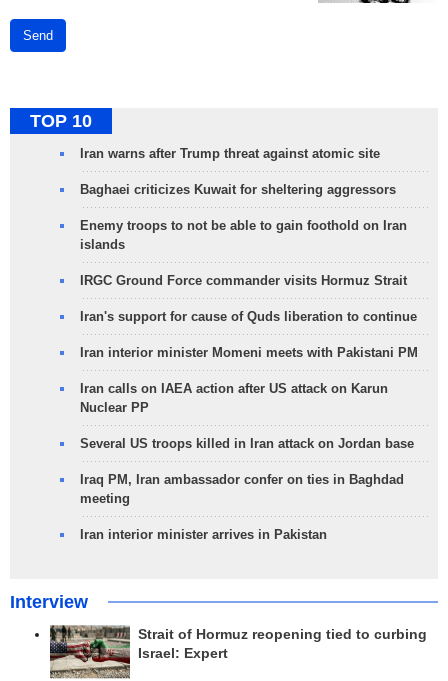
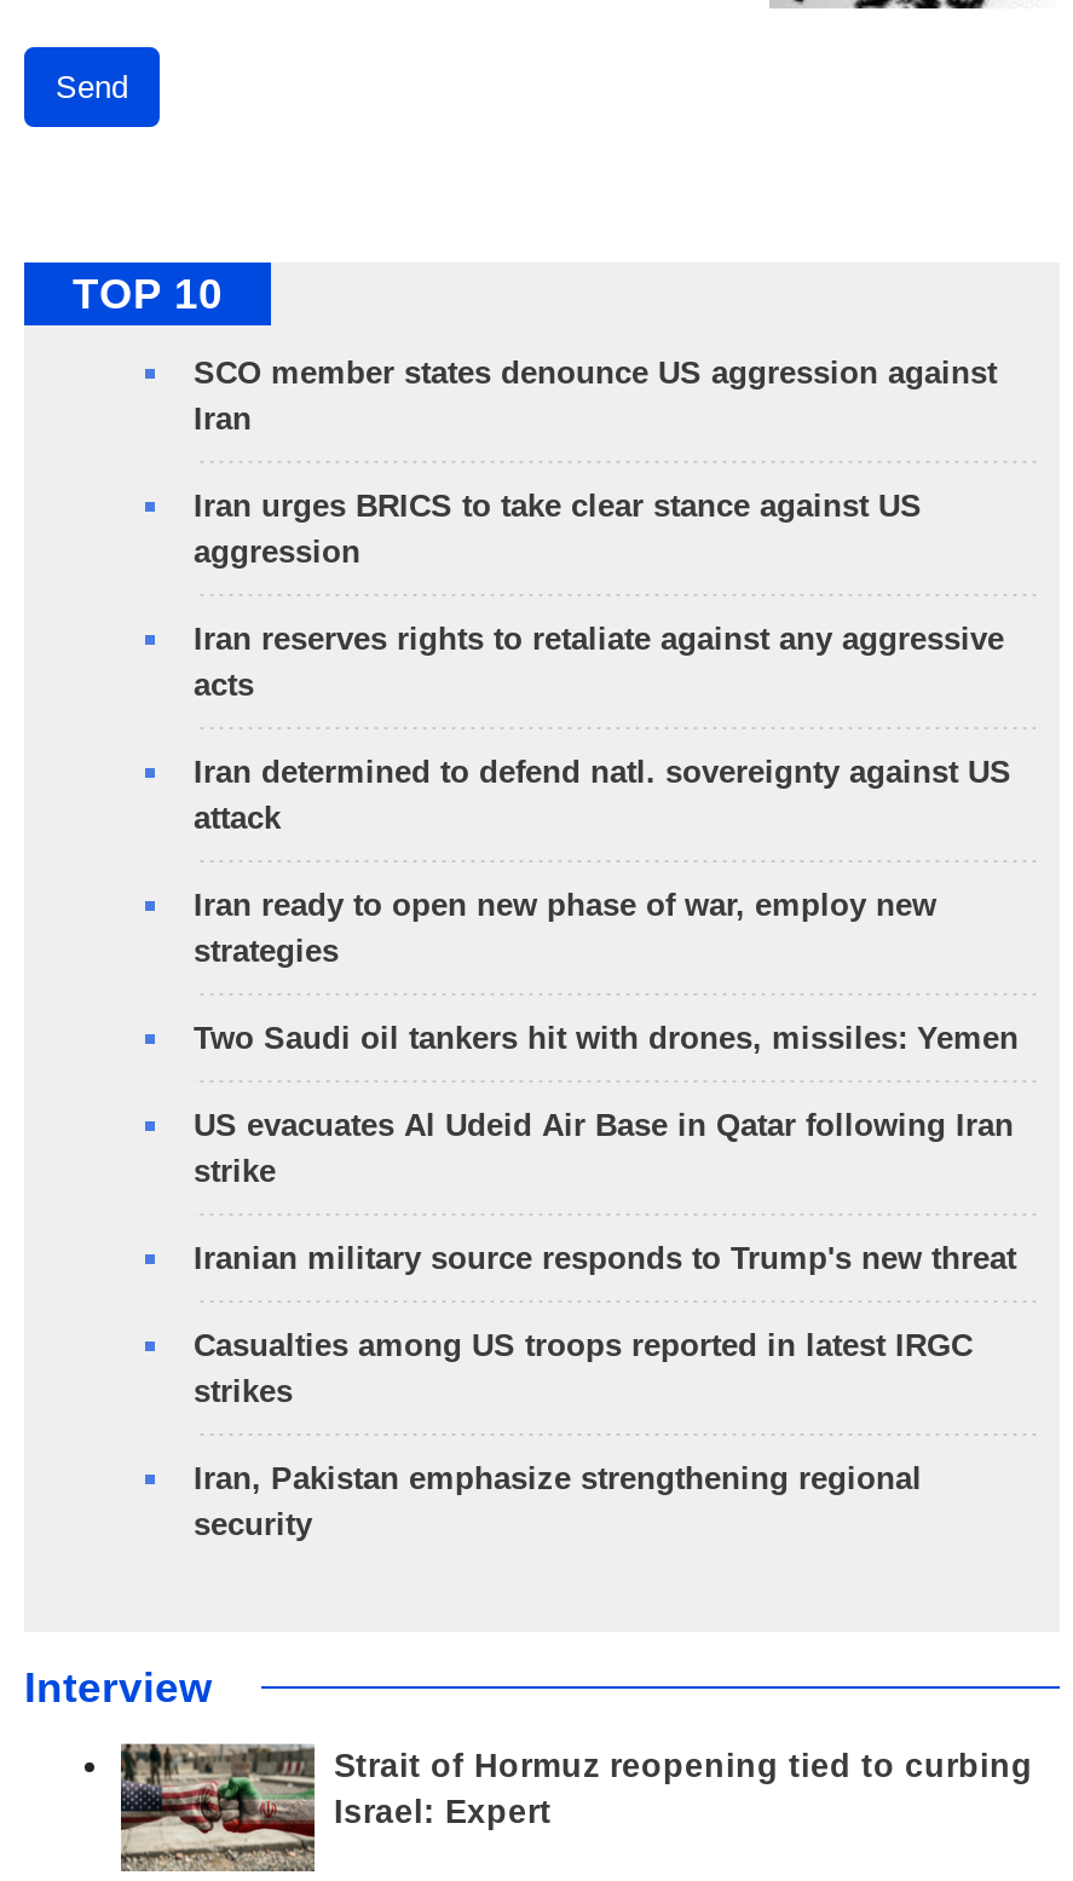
[80,146,380,161] Iran warns after Trump threat against atomic site -> [194,354,997,436] SCO member states denounce US aggression against | Iran
[80,182,396,197] Baghaei criticizes Kuwait for sheltering aggressors -> [194,487,922,569] Iran urges BRICS to take clear stance against US | aggression
[80,218,407,252] Enemy troops to not be able to gain foothold on Iran | islands -> [194,620,1004,702] Iran reserves rights to retaliate against any aggressive | acts
[80,273,407,288] IRGC Ground Force commander visits Hormuz Strait -> [194,753,1011,835] Iran determined to defend natl. sovereignty against US | attack
[80,309,417,324] Iran's support for cause of Quds liberation to continue -> [194,886,936,968] Iran ready to open new phase of war, employ new | strategies
[80,345,418,360] Iran interior minister Momeni meets with Pakistani PM -> [194,1019,1019,1056] Two Saudi oil tankers hit with drones, missiles: Yemen
[80,381,388,415] Iran calls on IAEA action after US attack on Karun | Nuclear PP -> [194,1106,1014,1189] US evacuates Al Udeid Air Base in Qatar following Iran | strike
[80,436,414,451] Several US troops killed in Iran attack on Jordan base -> [194,1239,1016,1276] Iranian military source responds to Trump's new threat
[80,472,404,506] Iraq PM, Iran ambassador confer on ties in Baghdad | meeting -> [194,1326,973,1409] Casualties among US troops reported in latest IRGC | strikes
[80,527,327,542] Iran interior minister arrives in Pakistan -> [194,1460,922,1542] Iran, Pakistan emphasize strengthening regional | security

